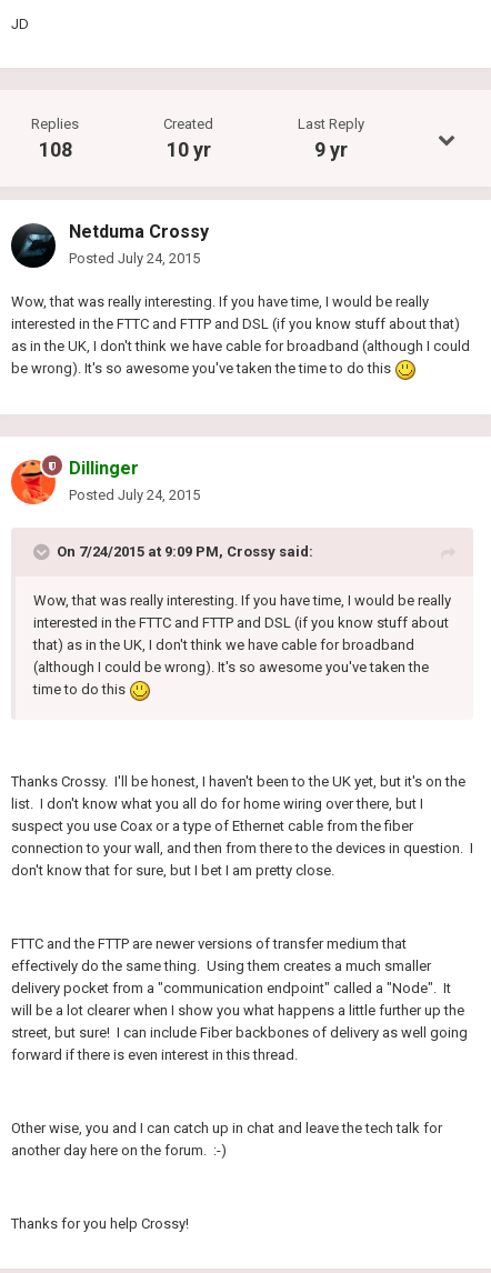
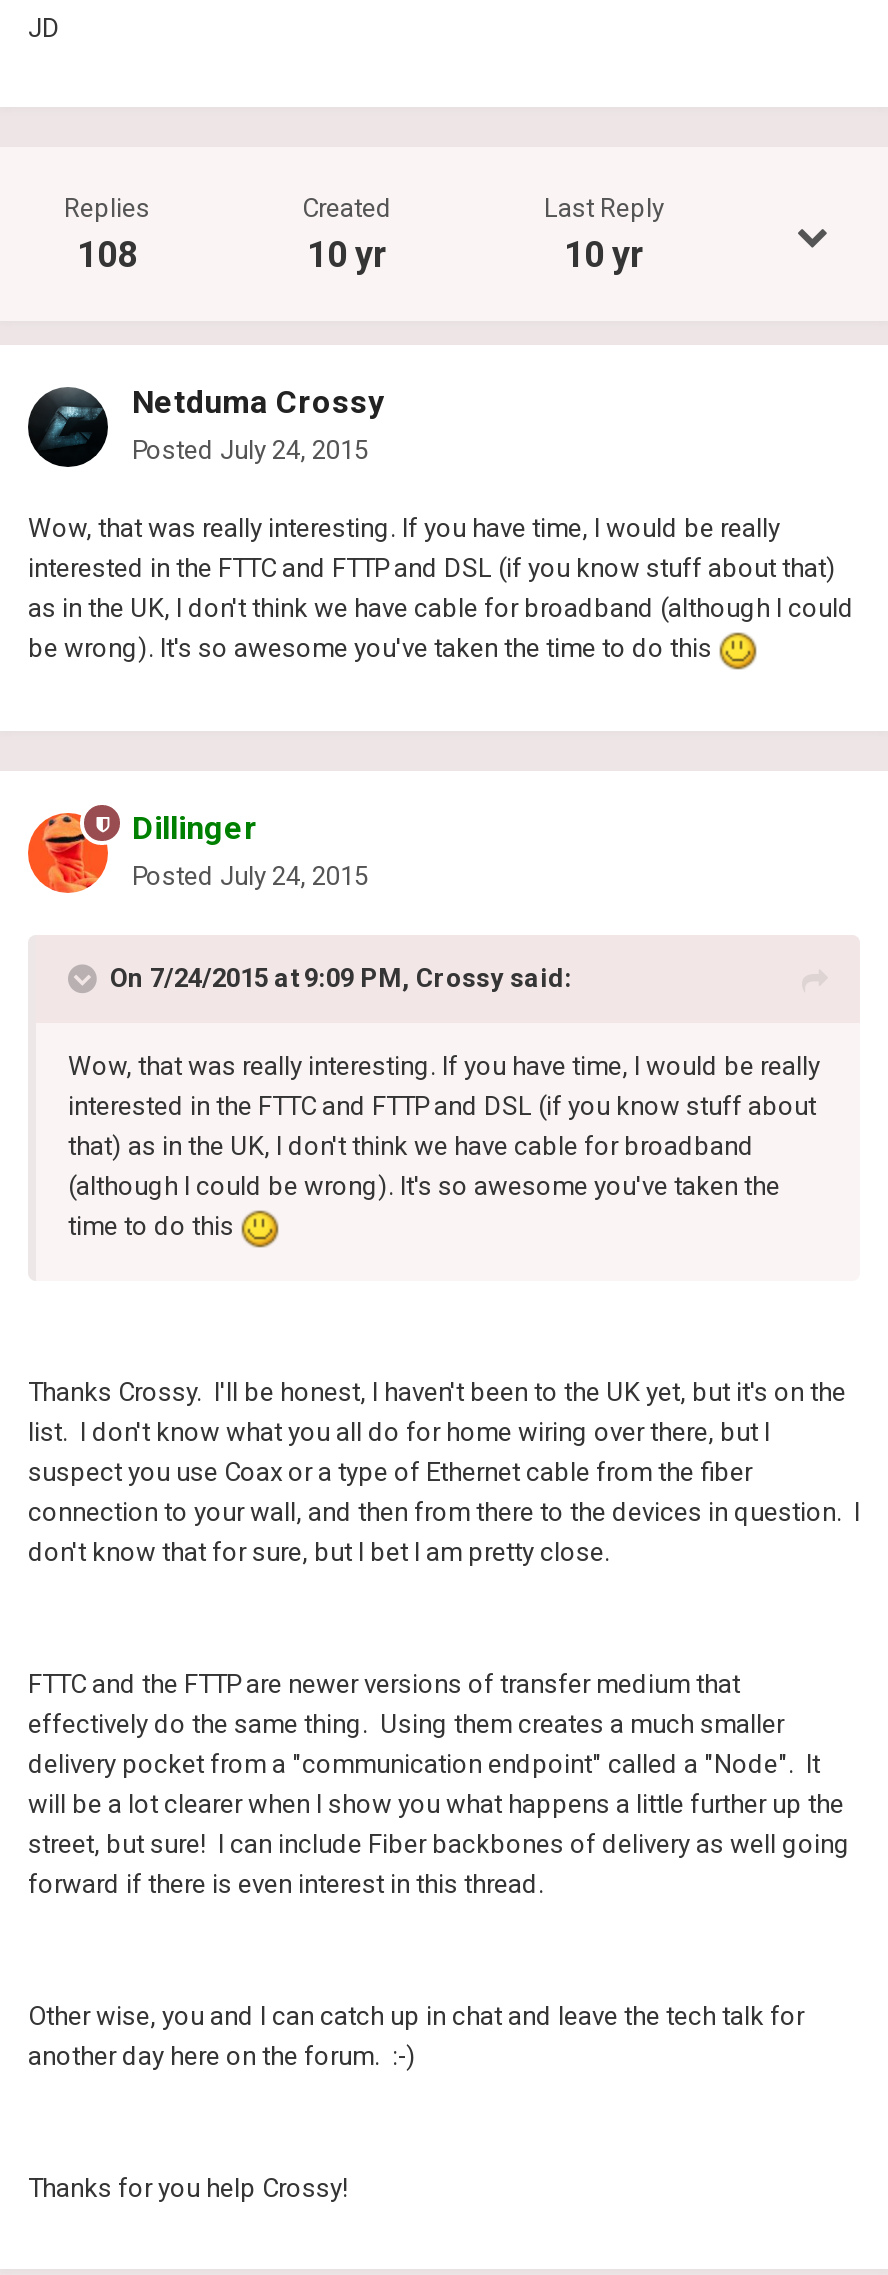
[314,138,348,162] 9 yr -> [564,234,644,276] 10 yr

